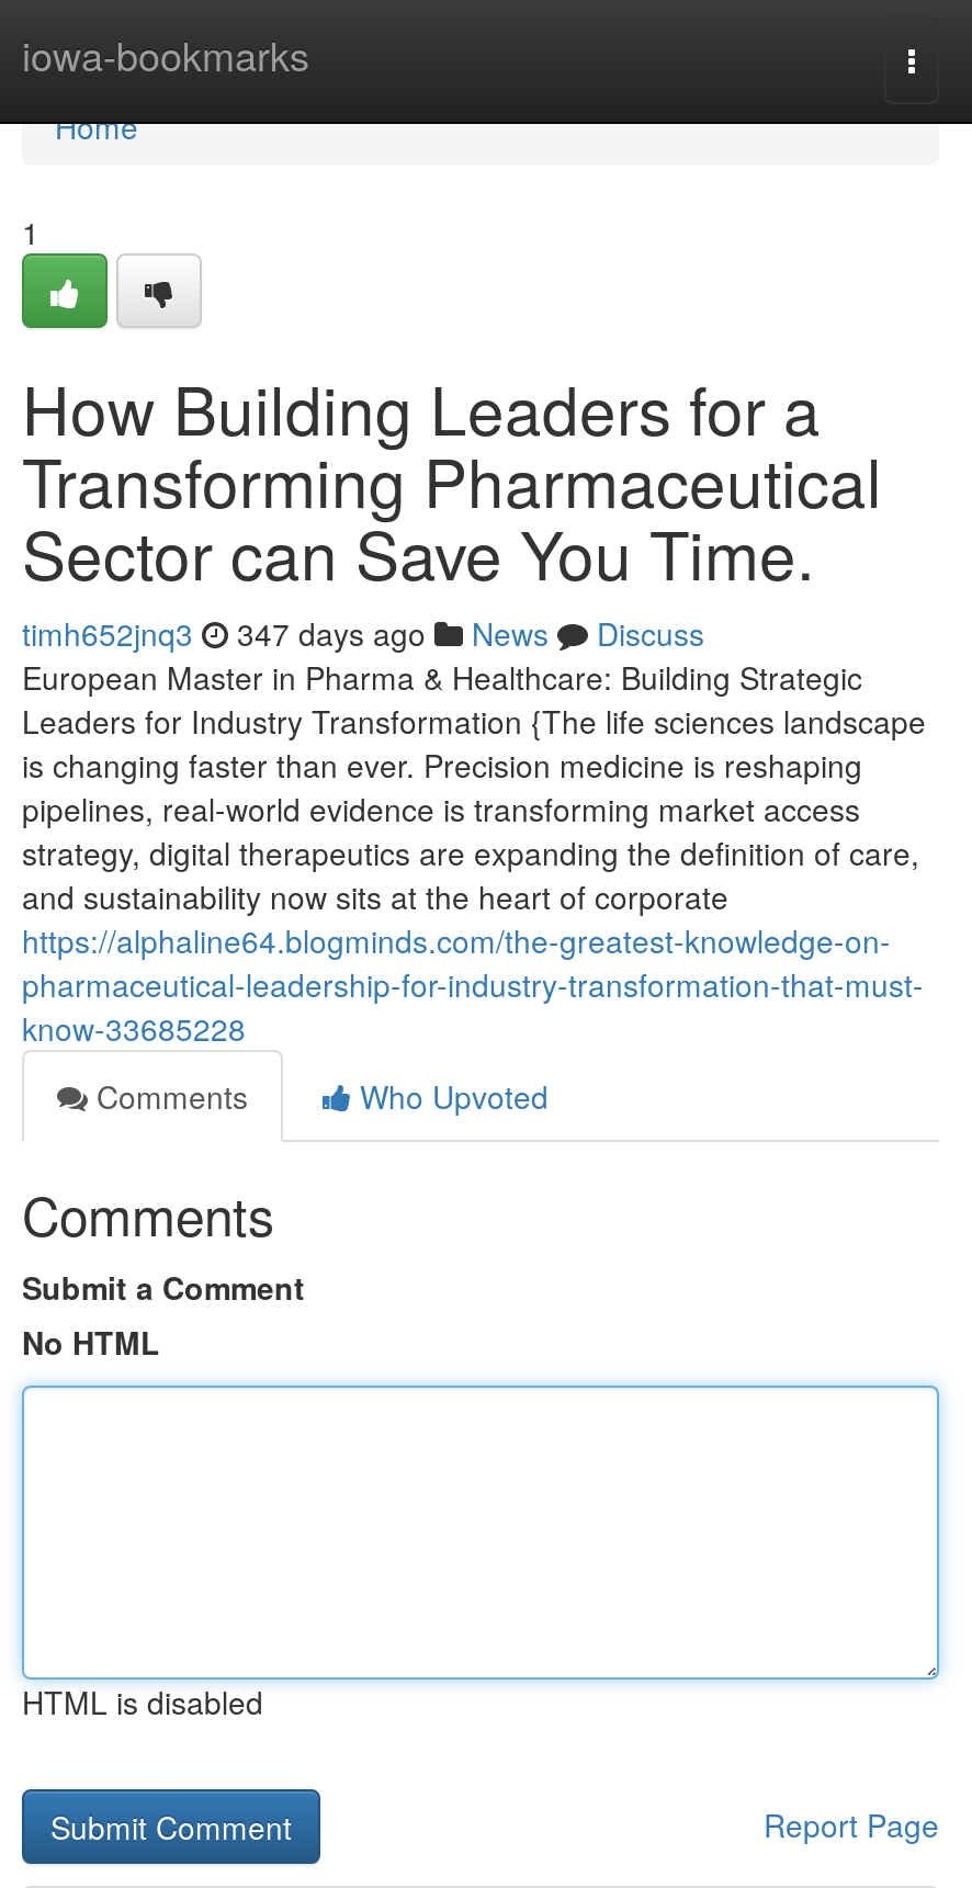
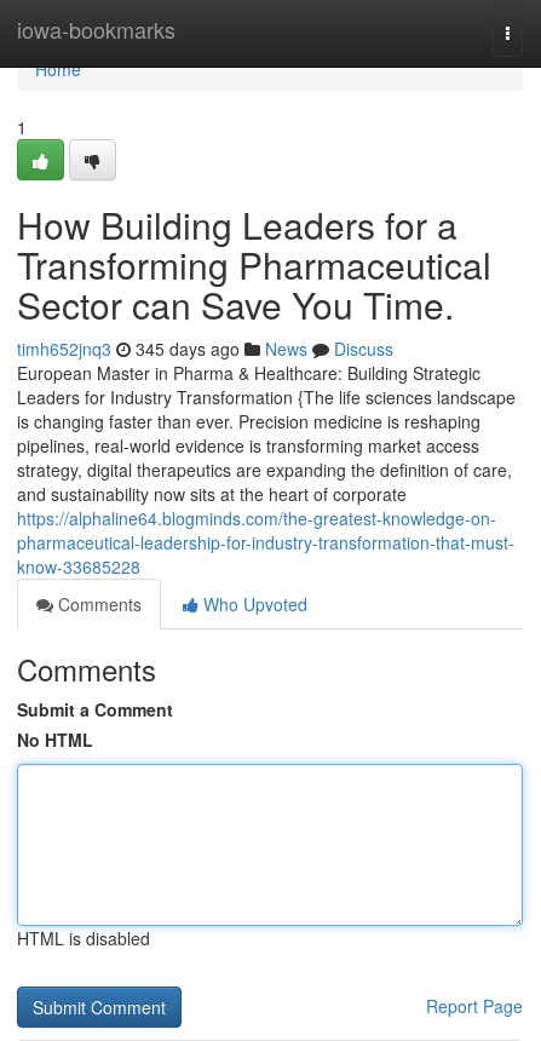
[22,611,704,655] timh652jnq3 347 days ago News Discuss -> [17,337,393,361] timh652jnq3 345 days ago News Discuss

